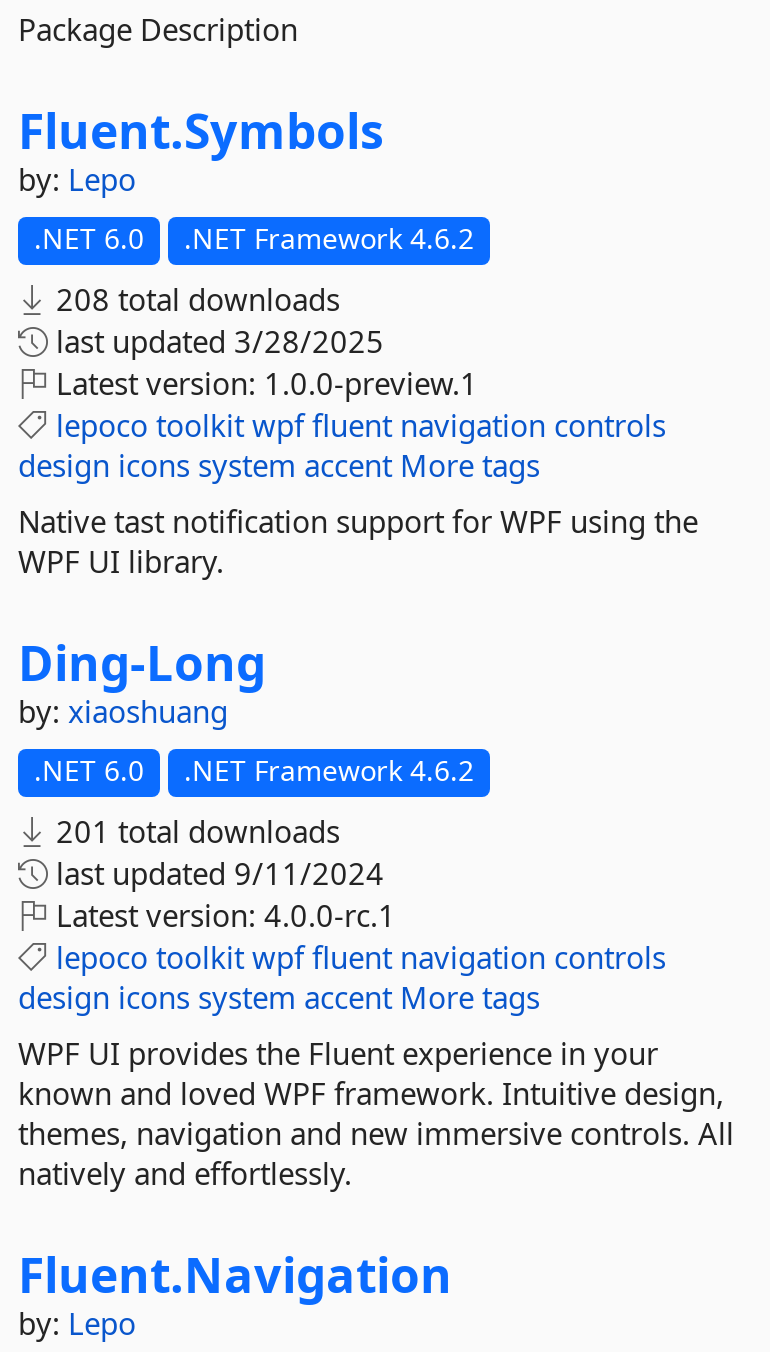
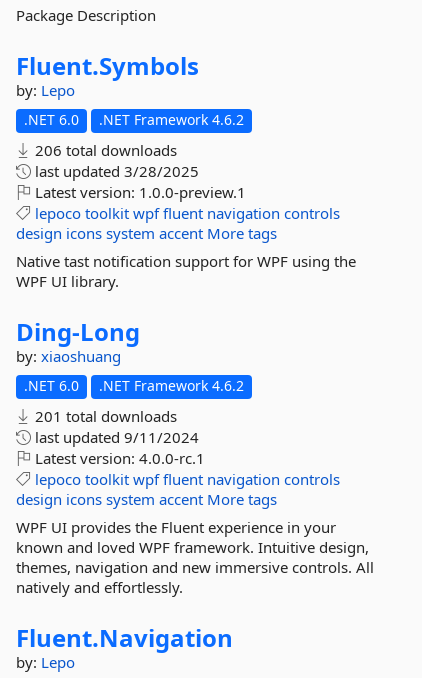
[48,279,340,319] 208 total downloads -> [31,140,177,160] 206 total downloads

